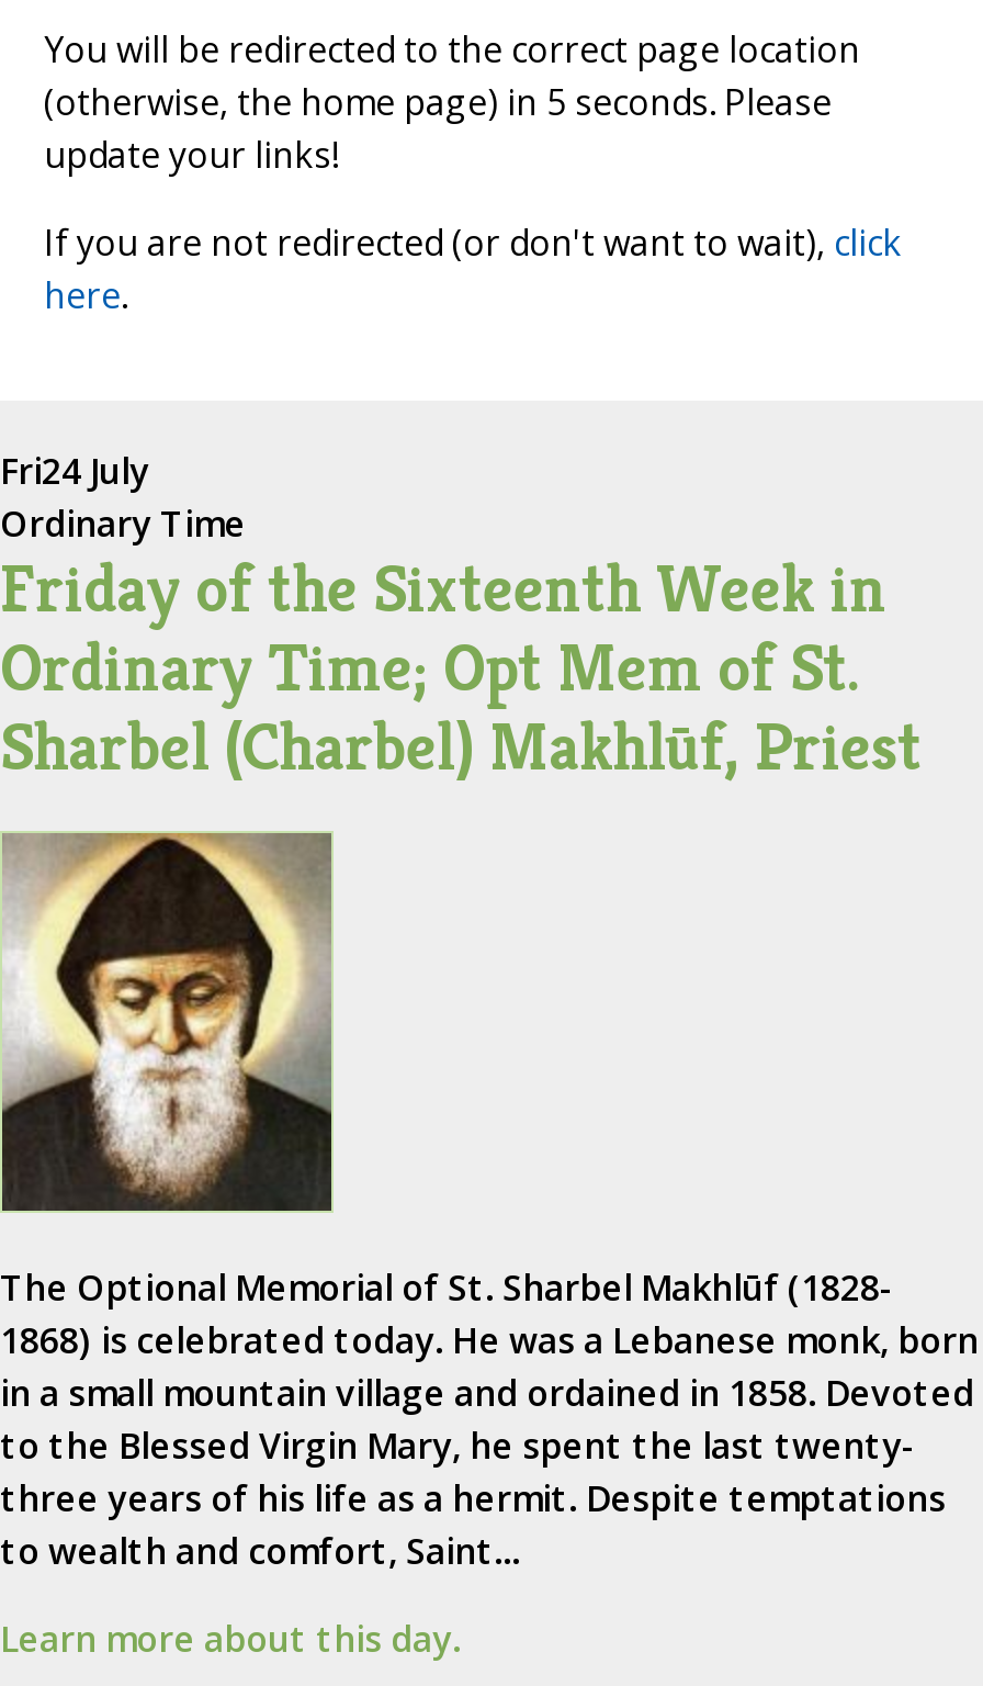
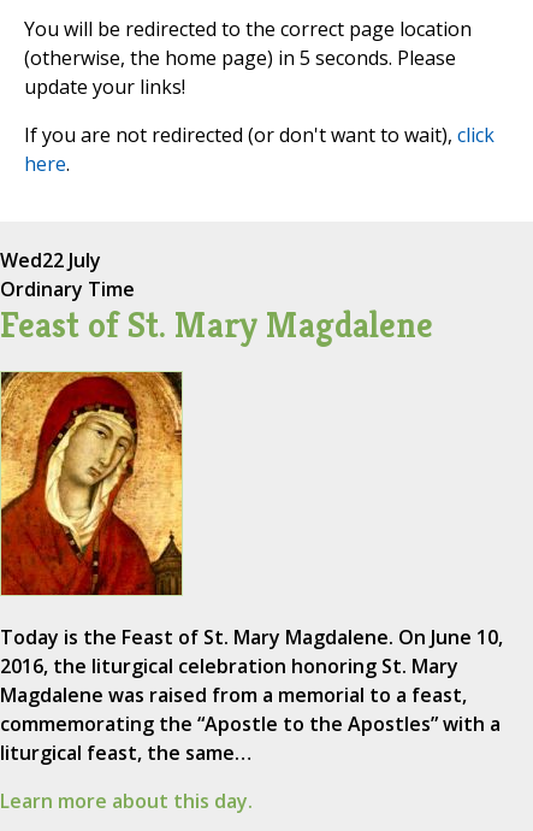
[0,447,149,495] Fri24 July -> [0,247,101,273] Wed22 July
[0,548,922,789] Friday of the Sixteenth Week in | Ordinary Time; Opt Mem of St. | Sharbel (Charbel) Makhlūf, Priest -> [0,302,433,348] Feast of St. Mary Magdalene
[7,831,334,1119] [image] -> [4,444,183,587] [image]
[0,1264,979,1575] The Optional Memorial of St. Sharbel Makhlūf (1828- | 1868) is celebrated today. He was a Lebanese monk, born | in a small mountain village and ordained in 1858. Devoted | to the Blessed Virgin Mary, he spent the last twenty- | three years of his life as a hermit. Despite temptations | to wealth and comfort, Saint… -> [0,624,503,766] Today is the Feast of St. Mary Magdalene. On June 10, | 2016, the liturgical celebration honoring St. Mary | Magdalene was raised from a memorial to a feast, | commemorating the “Apostle to the Apostles” with a | liturgical feast, the same…

